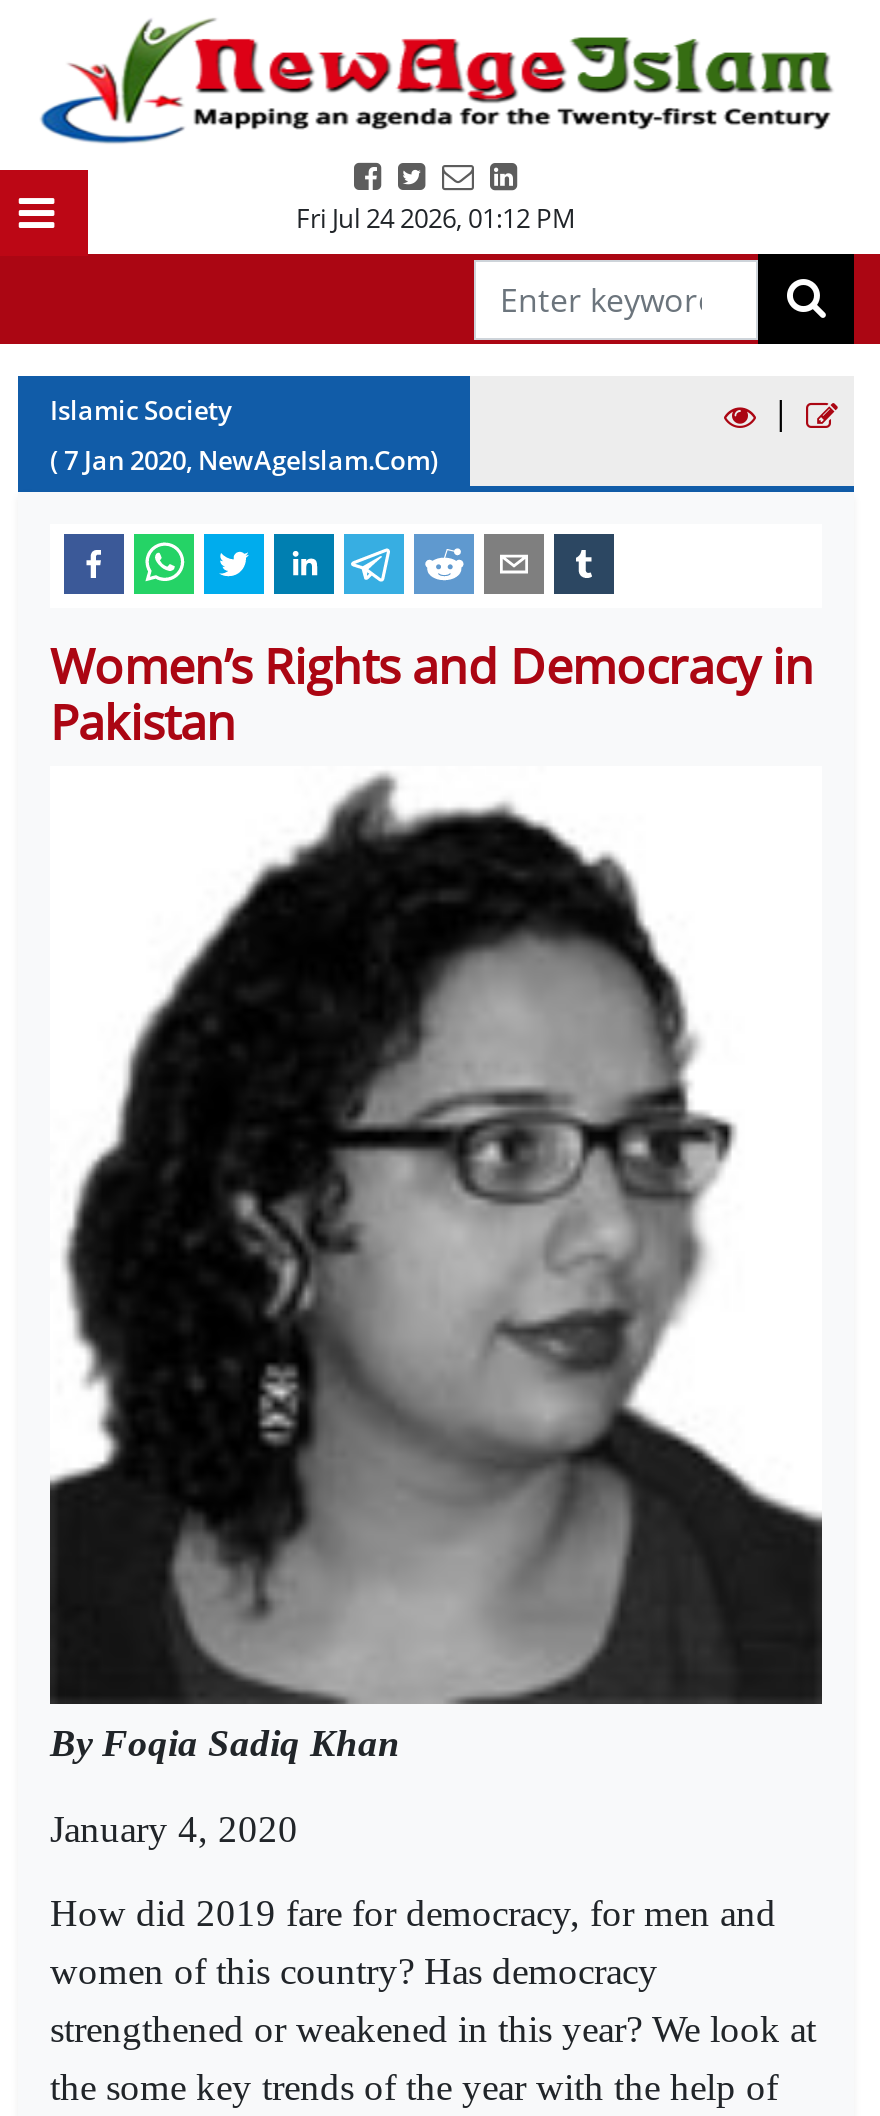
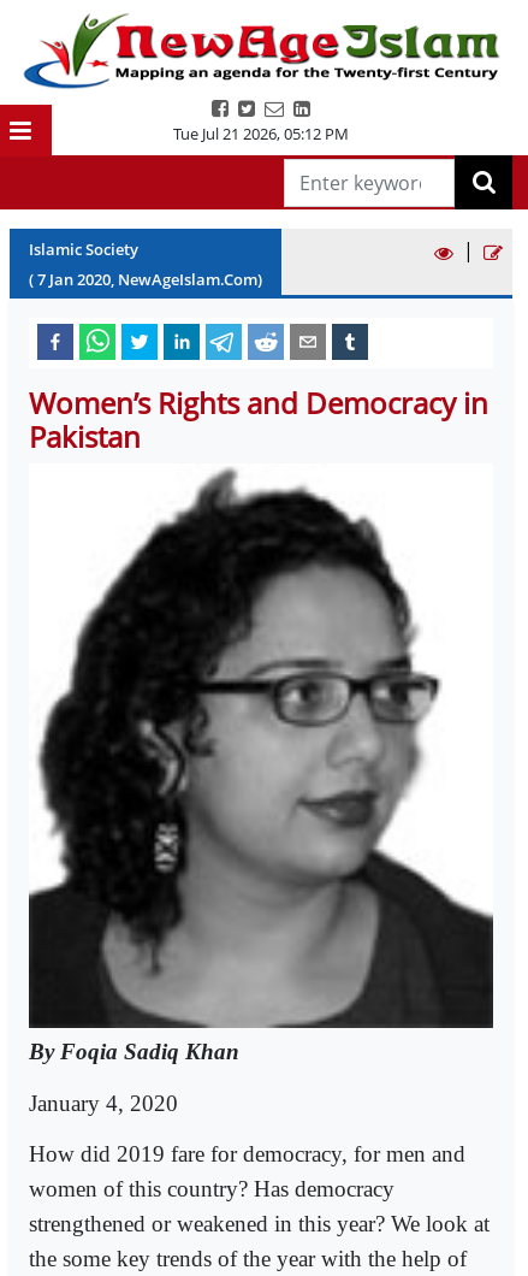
[296,200,576,236] Fri Jul 24 2026, 01:12 PM -> [173,123,349,144] Tue Jul 21 2026, 05:12 PM

